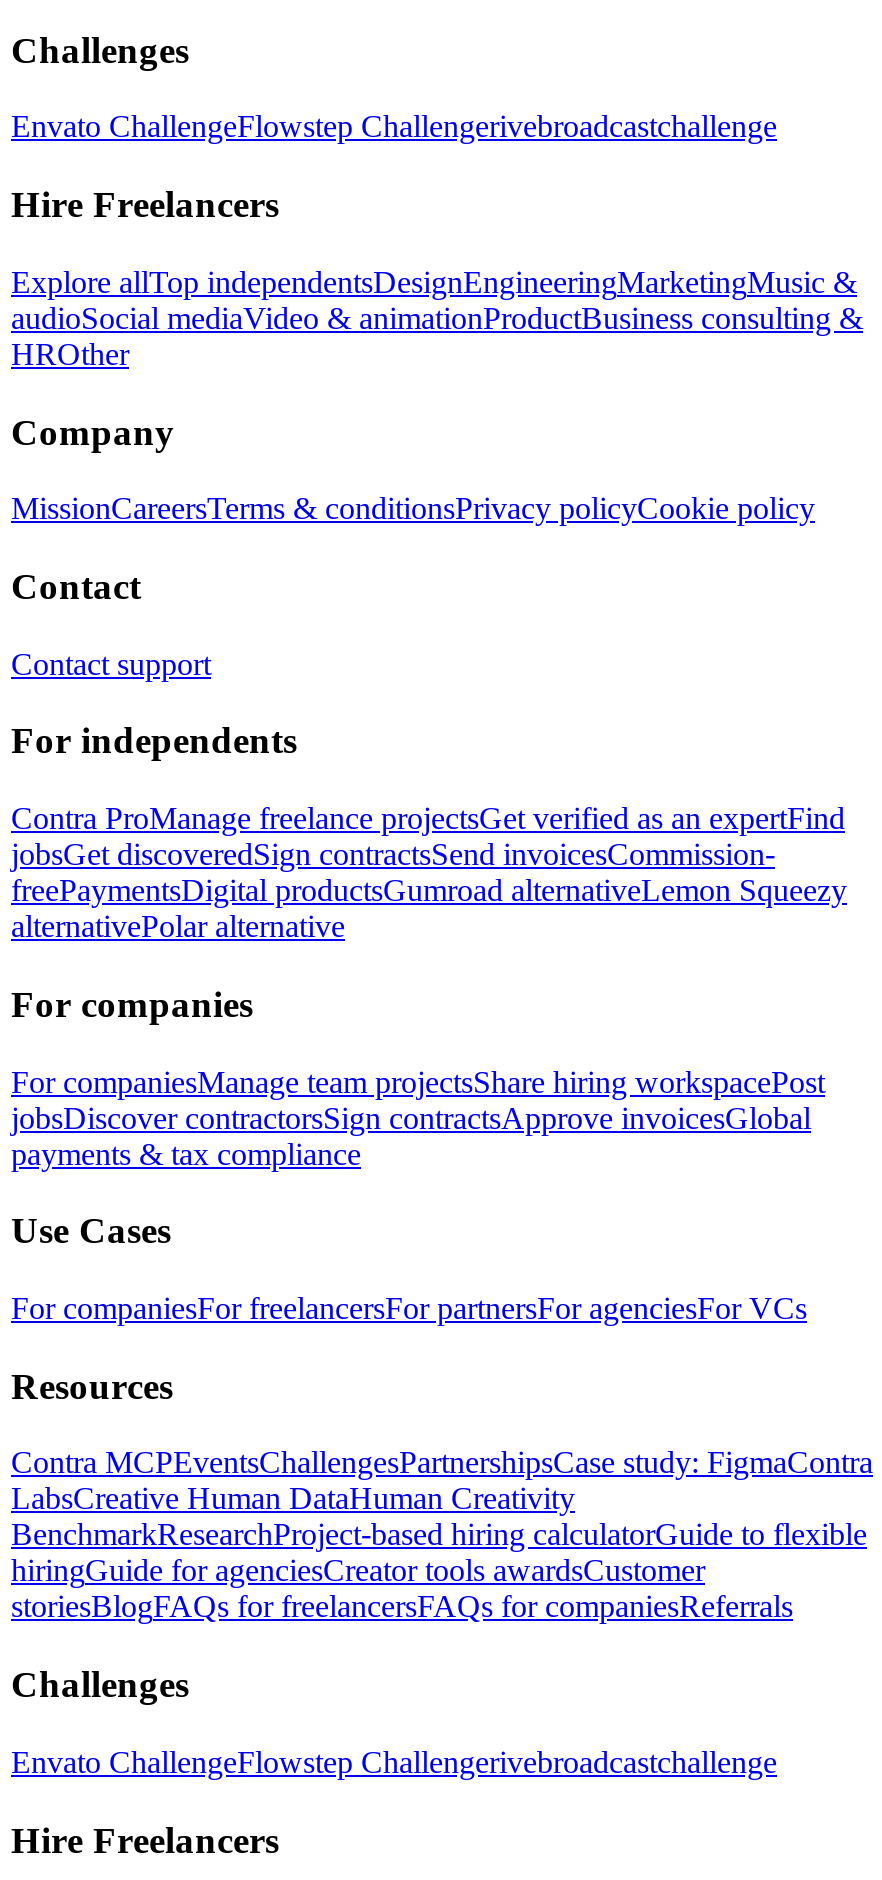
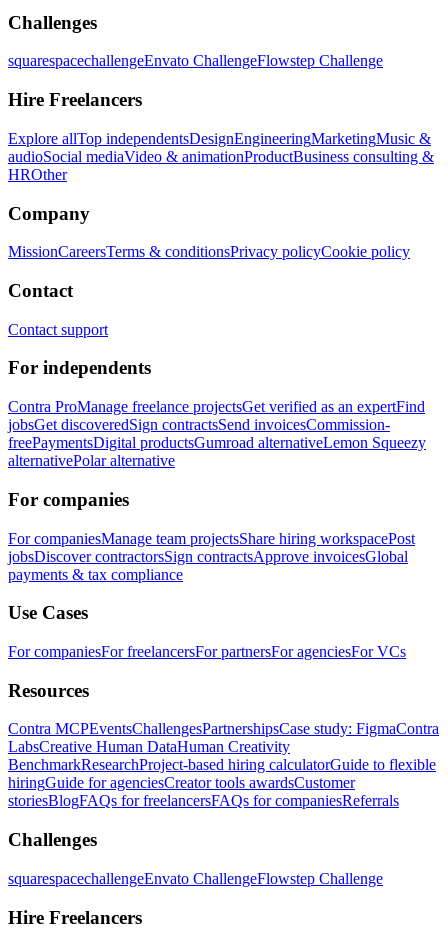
[11,110,777,144] Envato ChallengeFlowstep Challengerivebroadcastchallenge -> [8,52,383,69] squarespacechallengeEnvato ChallengeFlowstep Challenge
[11,1745,777,1779] Envato ChallengeFlowstep Challengerivebroadcastchallenge -> [8,870,383,887] squarespacechallengeEnvato ChallengeFlowstep Challenge

